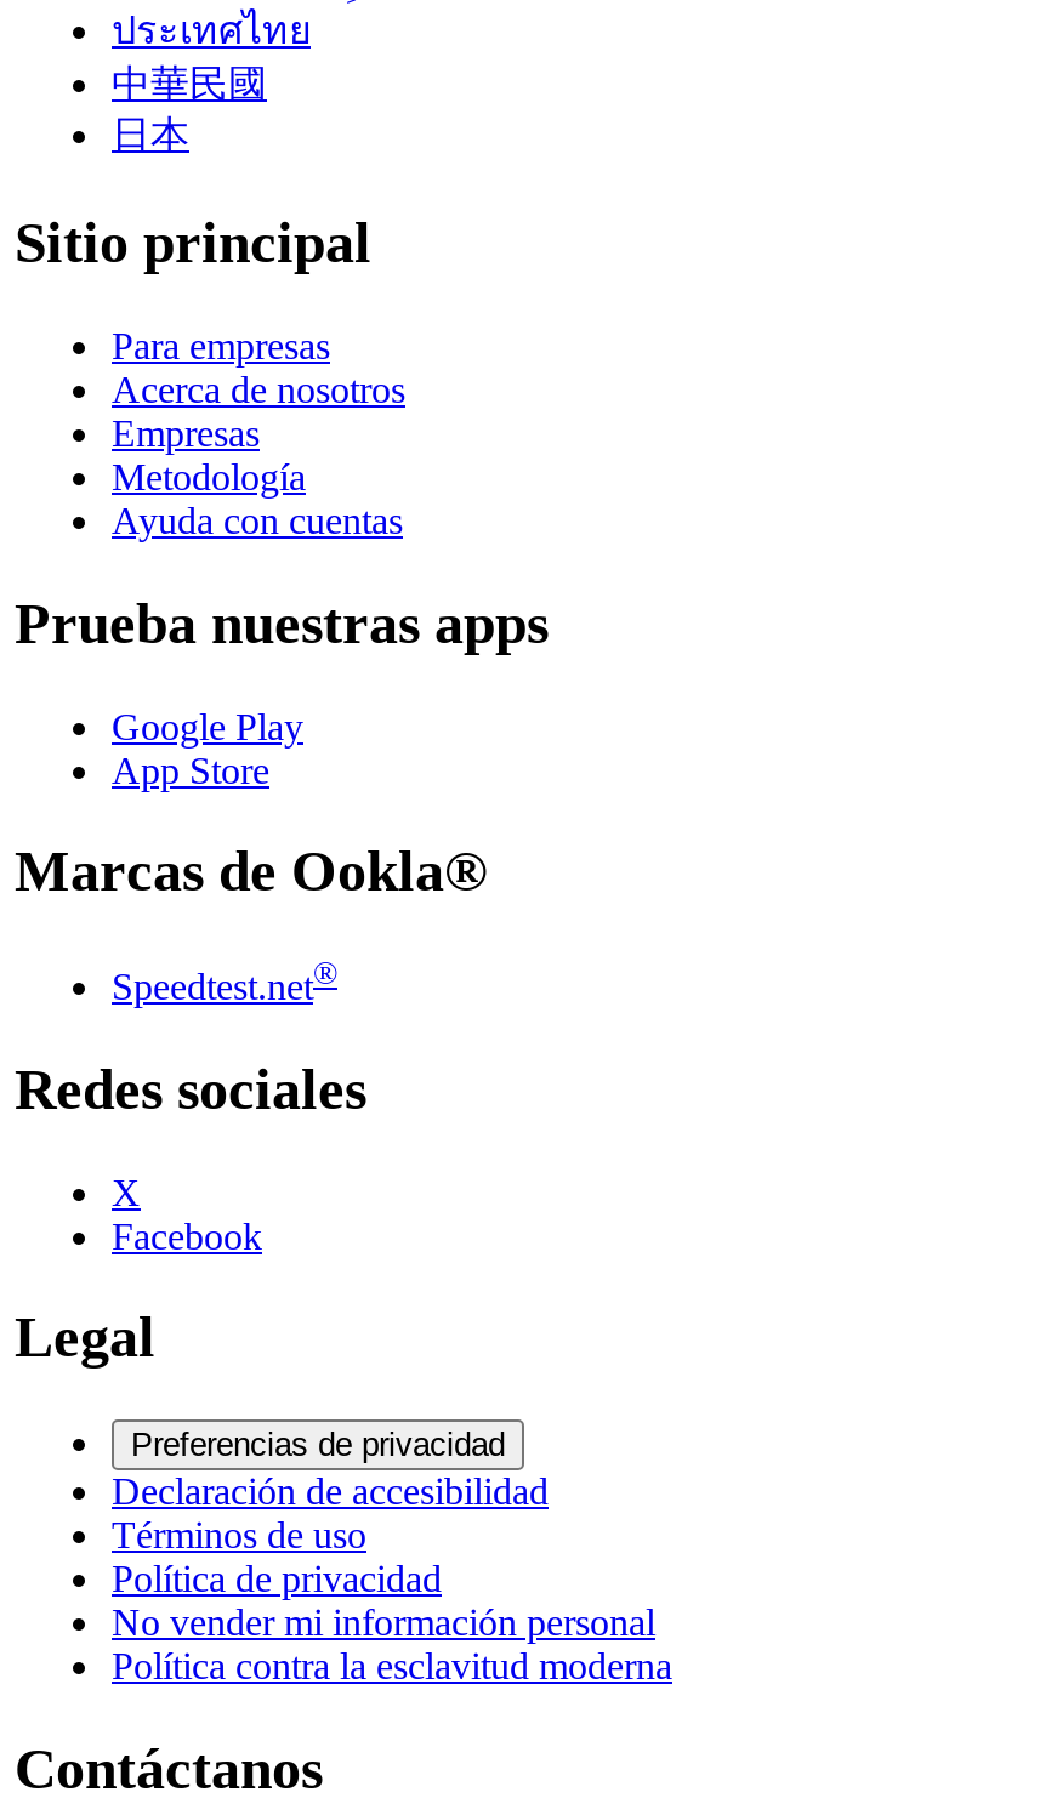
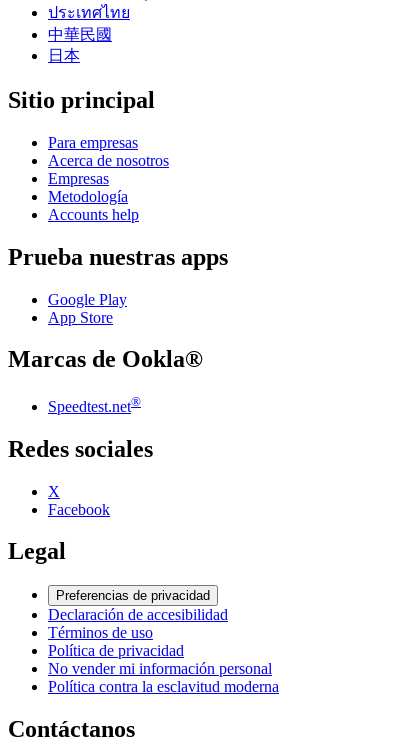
[112,499,403,541] Ayuda con cuentas -> [48,206,139,223] Accounts help

